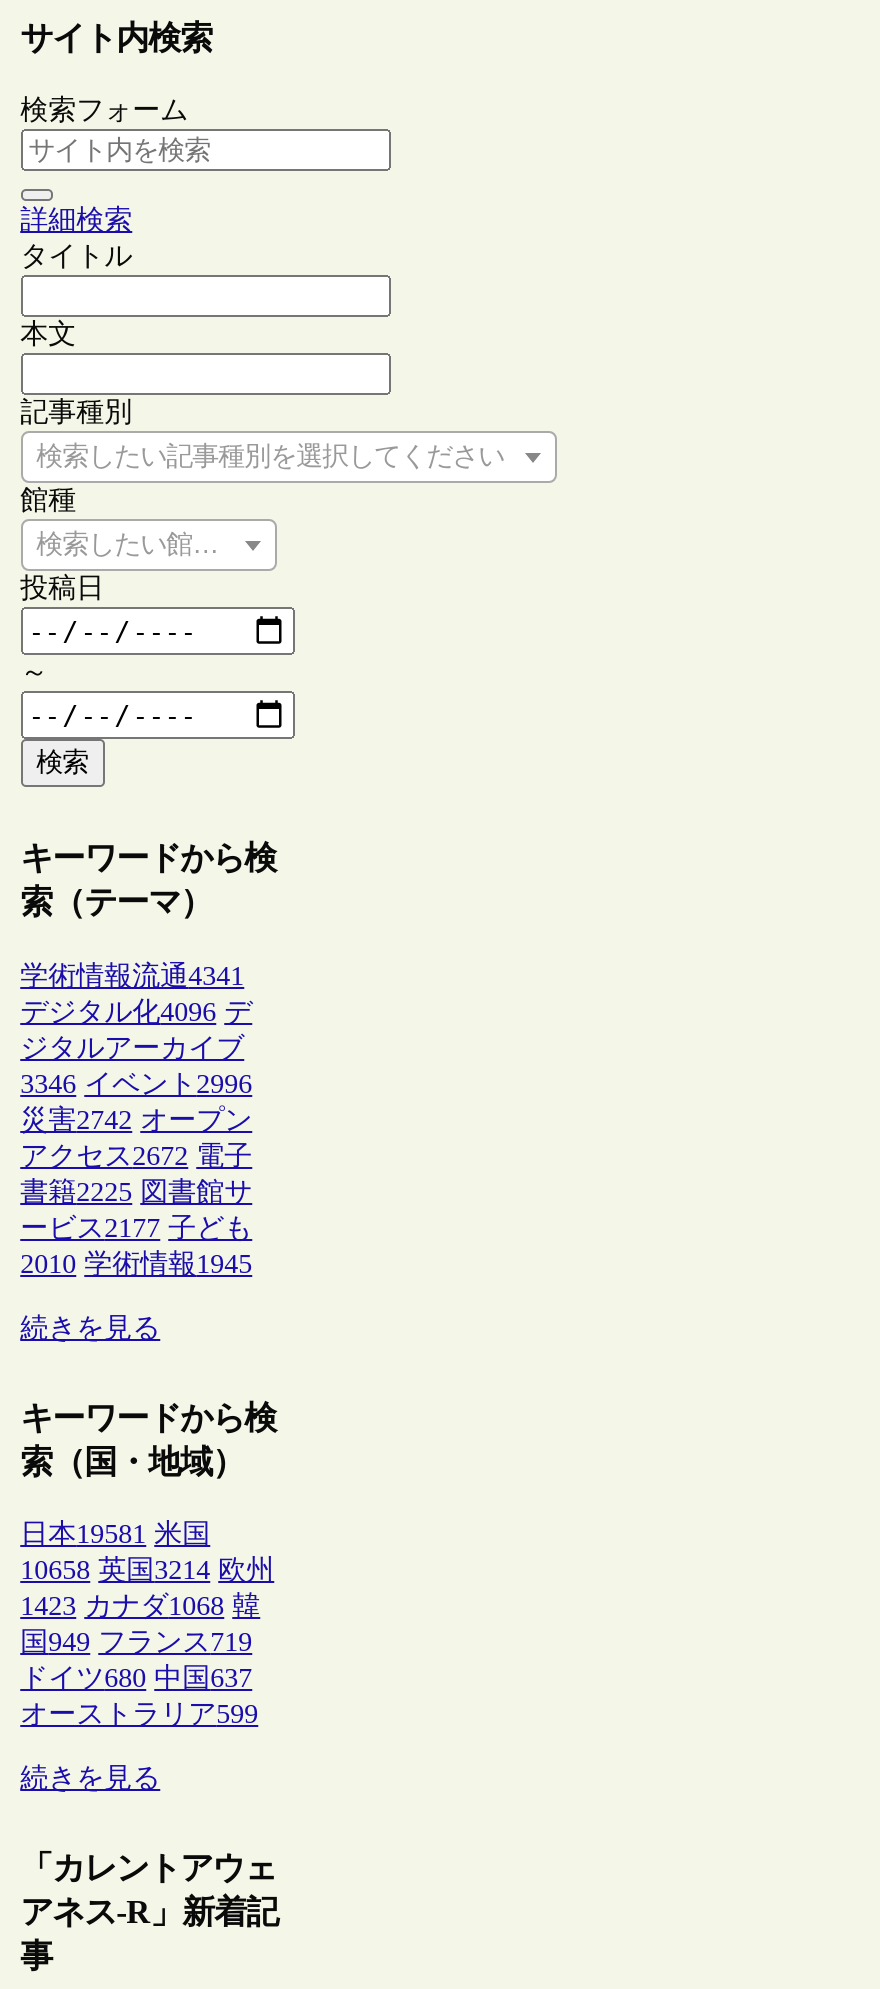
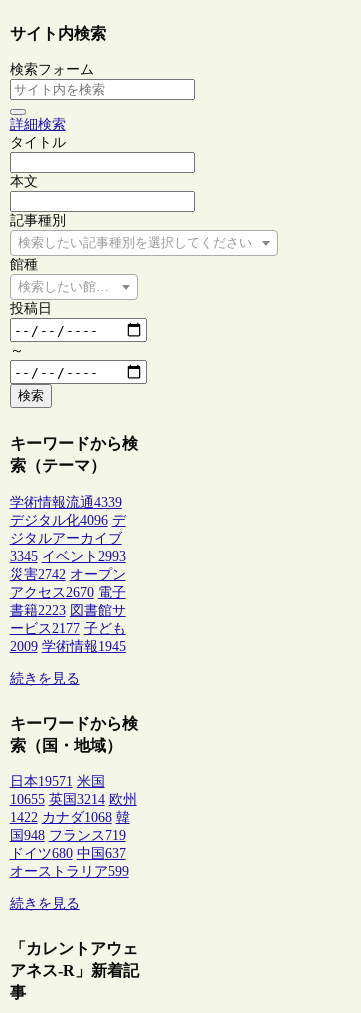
[20,960,244,990] 学術情報流通4341 -> [10,495,122,510] 学術情報流通4339
[20,1068,252,1098] 3346 イベント2996 -> [10,549,126,564] 3345 イベント2993
[20,1140,252,1170] アクセス2672 電子 -> [10,585,126,600] アクセス2670 電子
[20,1176,252,1206] 書籍2225 図書館サ -> [10,603,126,618] 書籍2223 図書館サ
[20,1248,252,1278] 2010 学術情報1945 -> [10,639,126,654] 2009 学術情報1945
[20,1519,210,1549] 日本19581 米国 -> [10,774,105,789] 日本19571 米国
[20,1555,274,1585] 10658 英国3214 欧州 -> [10,792,137,807] 10655 英国3214 欧州
[20,1591,260,1621] 1423 カナダ1068 韓 -> [10,810,130,825] 1422 カナダ1068 韓
[20,1627,252,1657] 国949 フランス719 -> [10,828,126,843] 国948 フランス719

